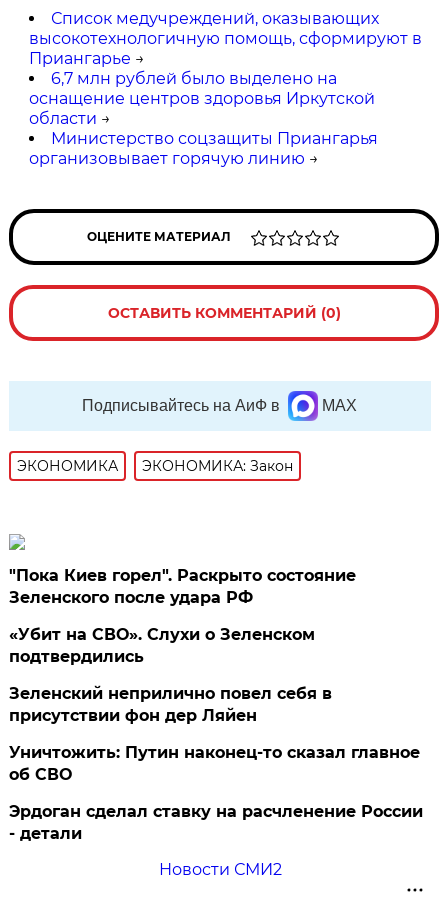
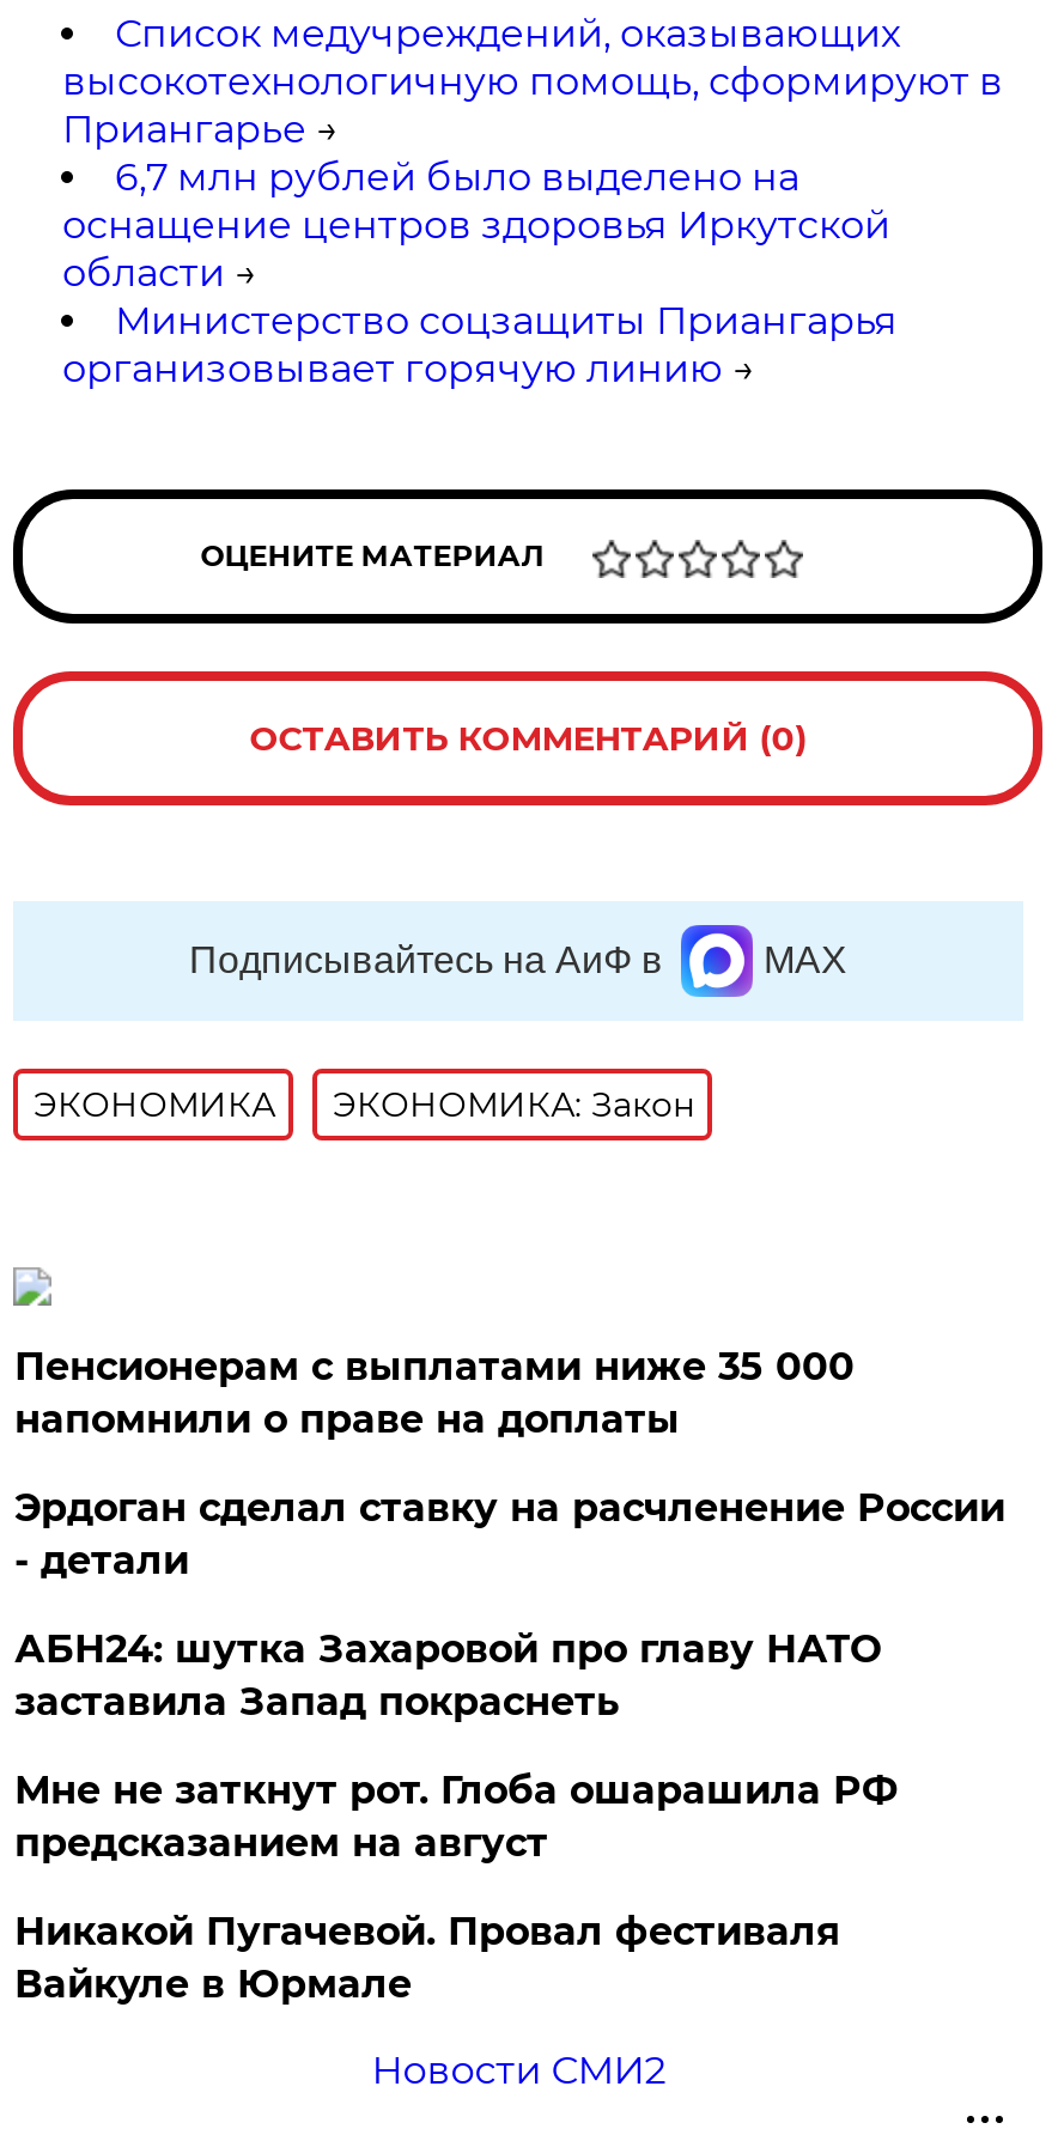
[9,566,420,784] "Пока Киев горел". Раскрыто состояние | Зеленского после удара РФ | «Убит на СВО». Слухи о Зеленском | подтвердились | Зеленский неприлично повел cебя в | присутствии фон дер Ляйен | Уничтожить: Путин наконец-то сказал главное | об СВО -> [14,1343,854,1442] Пенсионерам с выплатами ниже 35 000 | напомнили о праве на доплаты
moved [9,802,423,843] -> [14,1485,1005,1583]: Эрдоган сделал ставку на расчленение России | - детали
none -> [14,1626,897,2006] АБН24: шутка Захаровой про главу НАТО | заставила Запад покраснеть | Мне не заткнут рот. Глоба ошарашила РФ | предсказанием на август | Никакой Пугачевой. Провал фестиваля | Вайкуле в Юрмале

